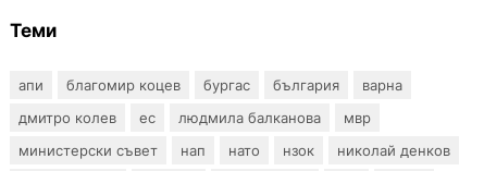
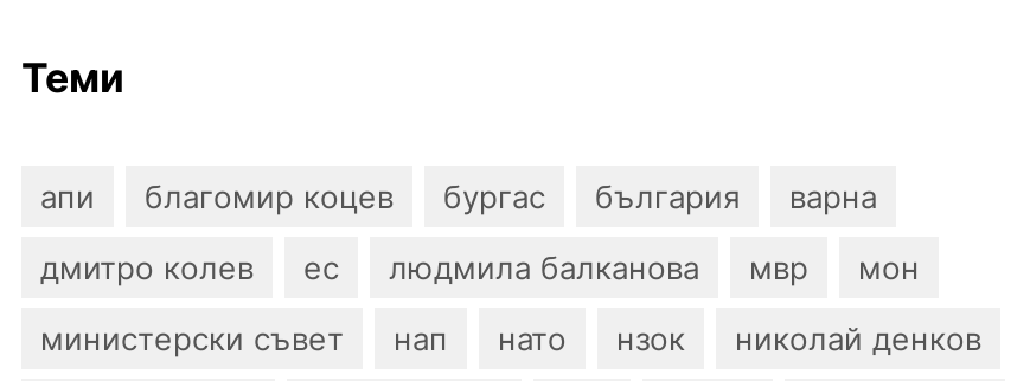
none -> [858,249,920,287] мон

